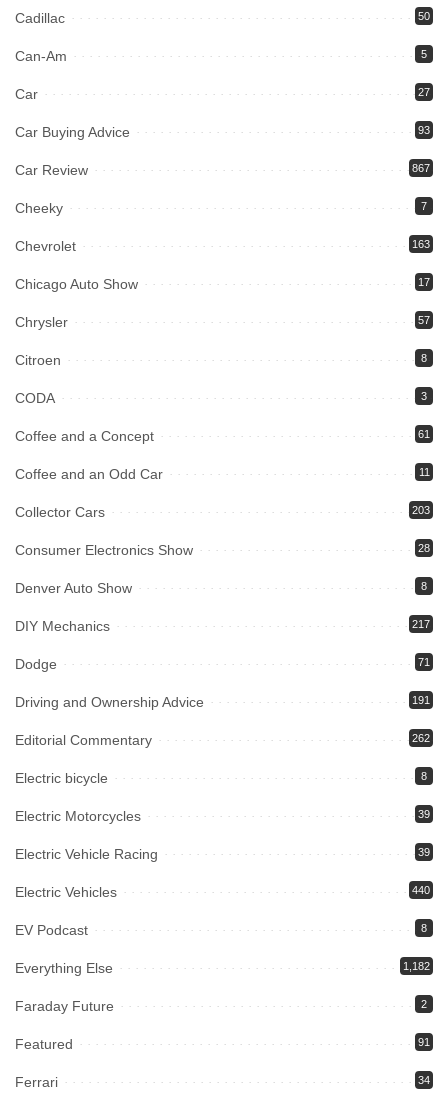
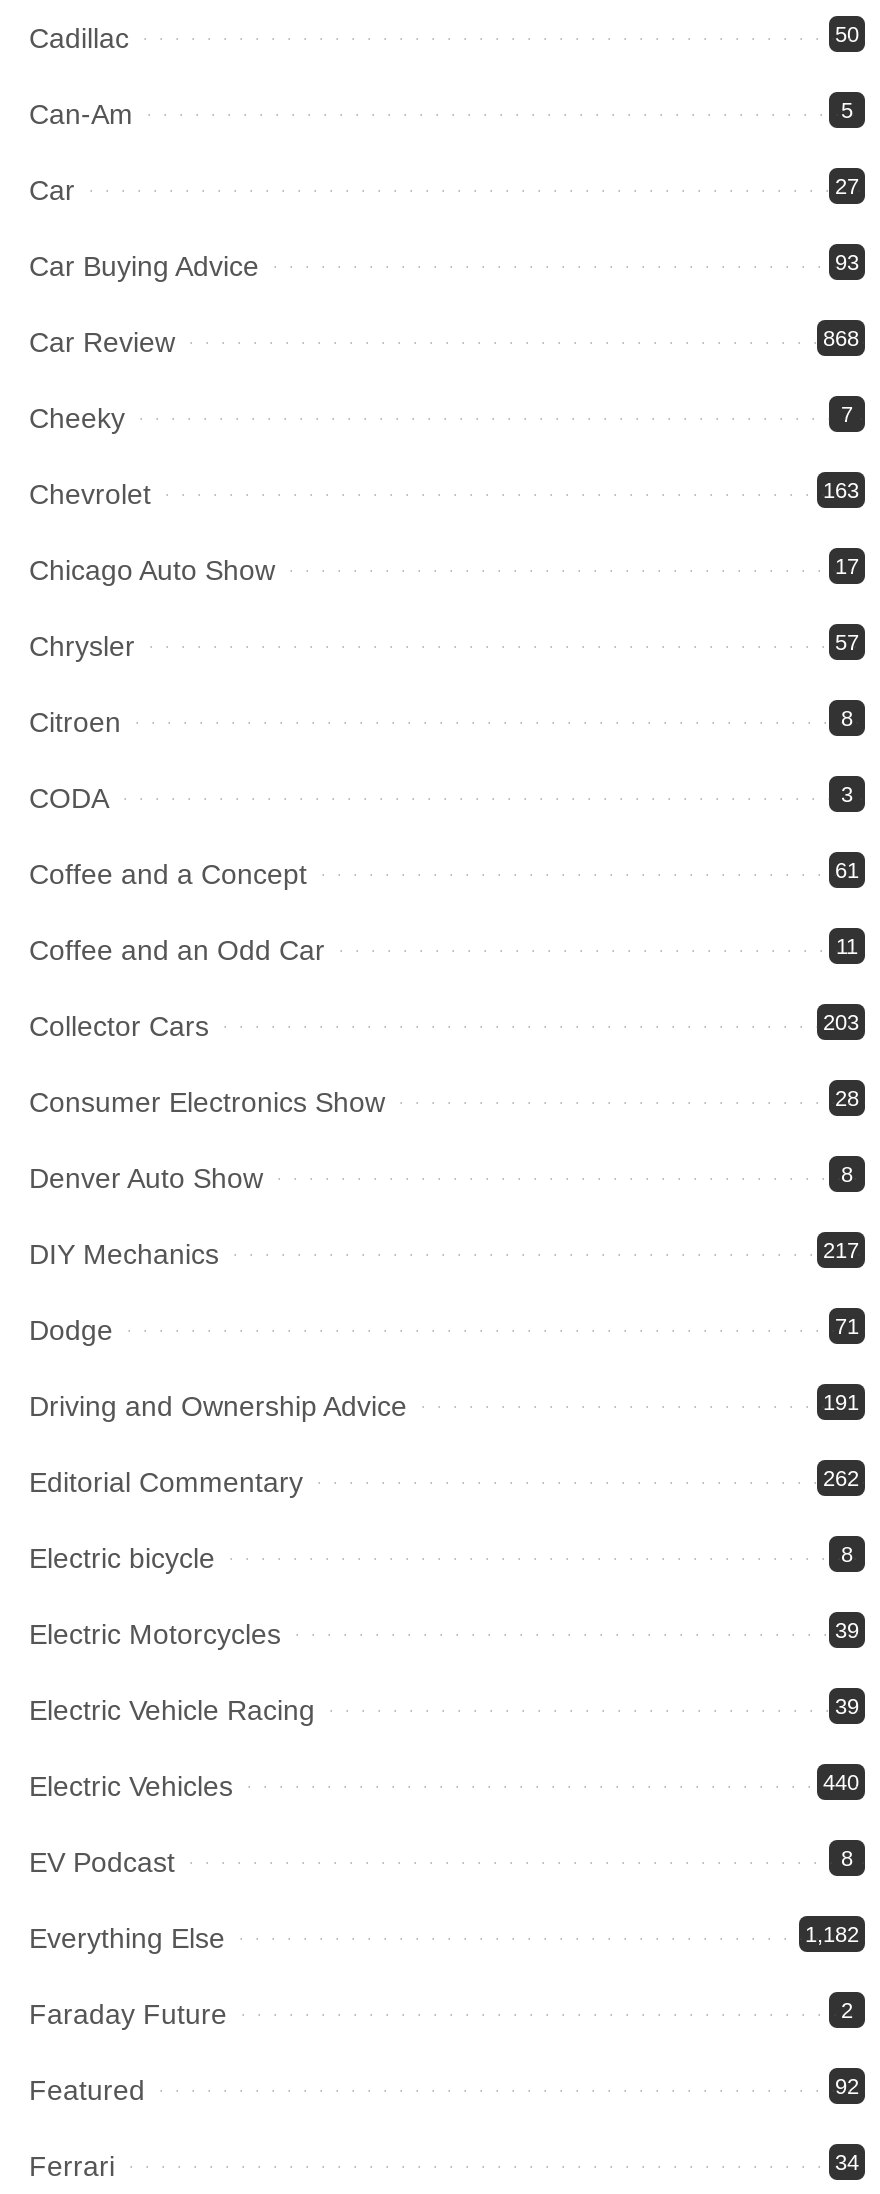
[412,162,430,174] 867 -> [823,327,859,351] 868
[418,1036,430,1048] 91 -> [835,2075,859,2099] 92

